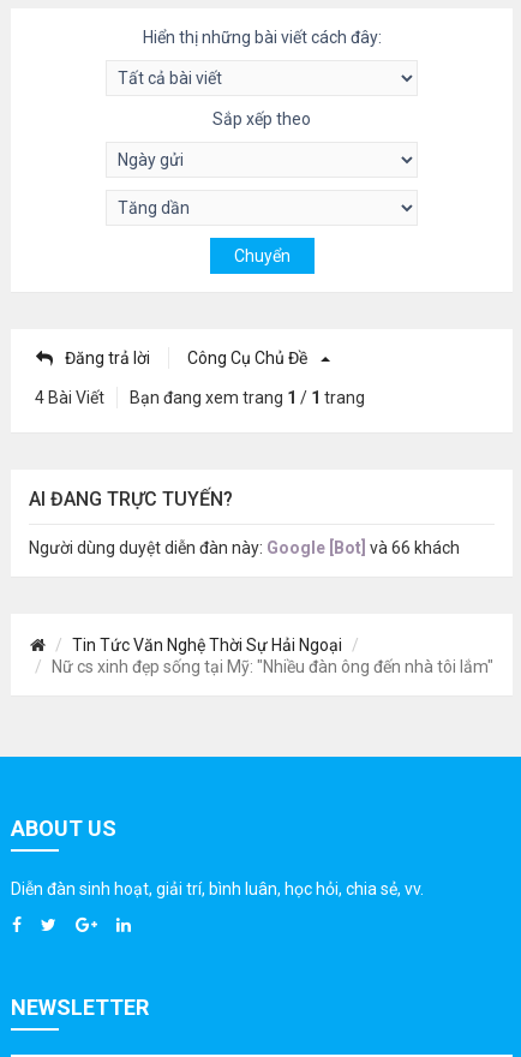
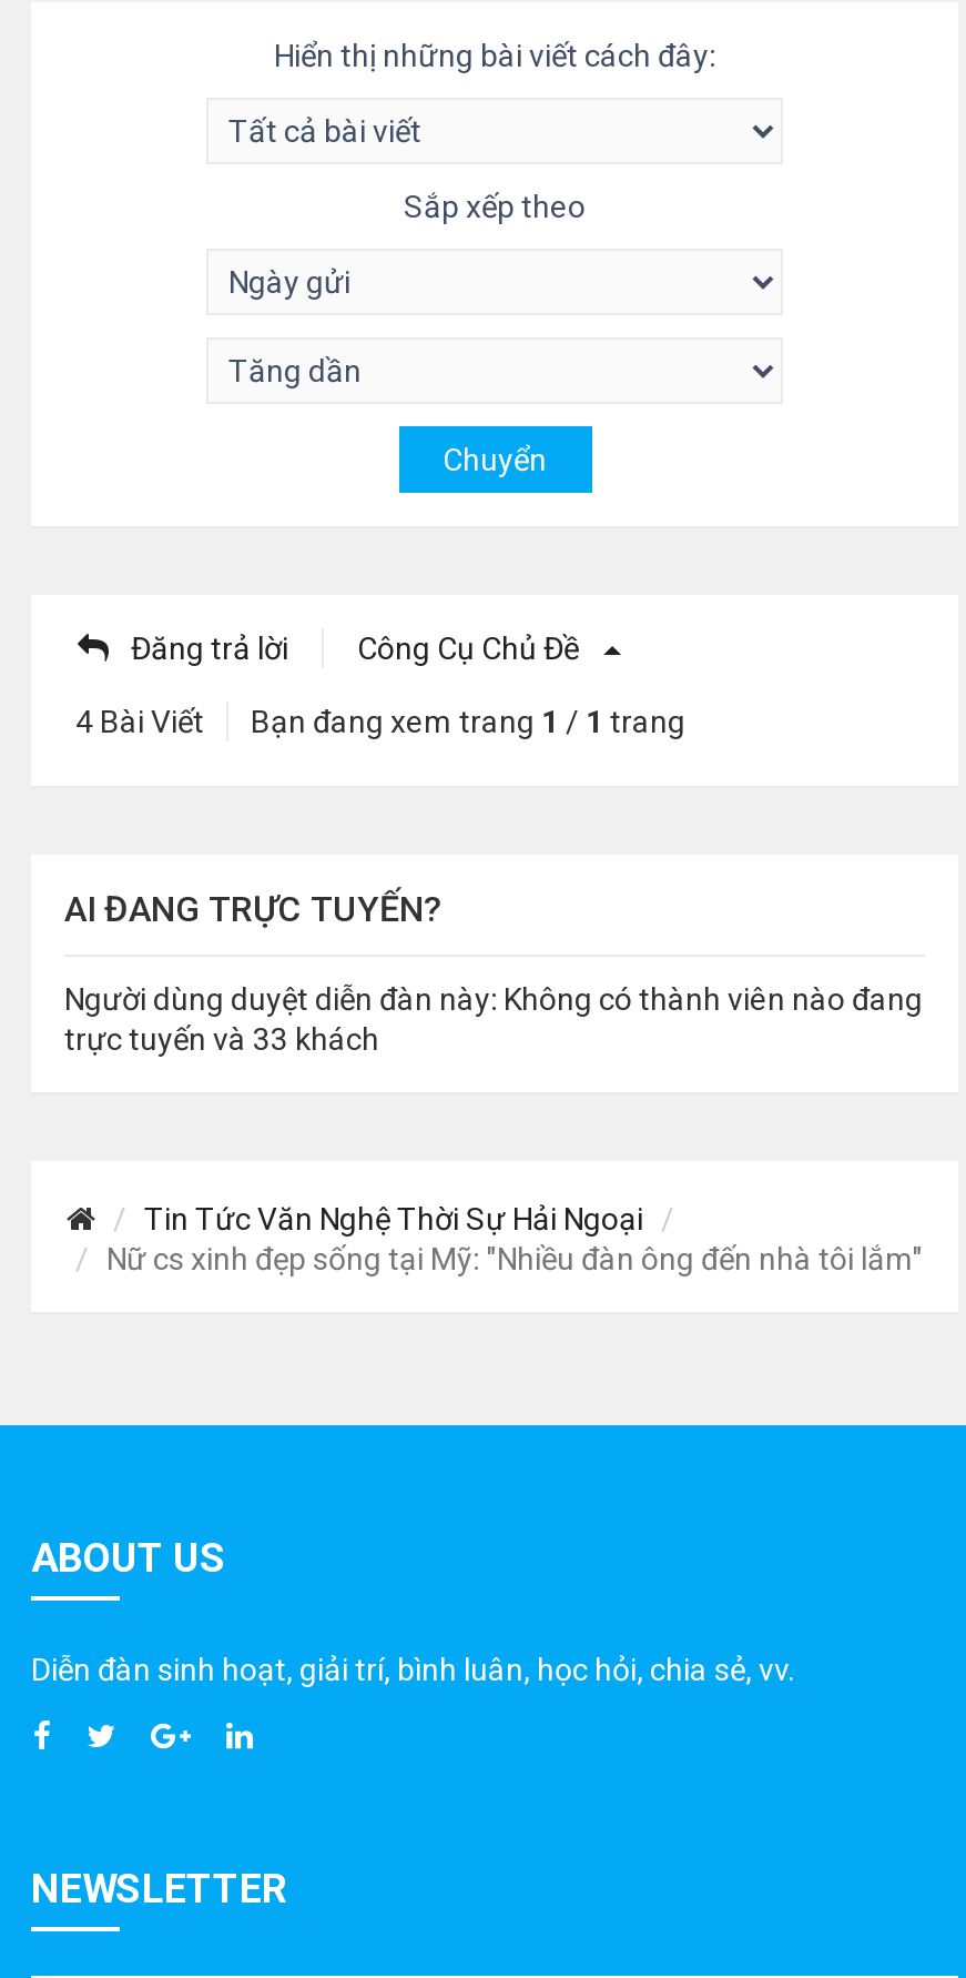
[29,538,460,557] Người dùng duyệt diễn đàn này: Google [Bot] và 66 khách -> [64,981,923,1057] Người dùng duyệt diễn đàn này: Không có thành viên nào đang | trực tuyến và 33 khách

